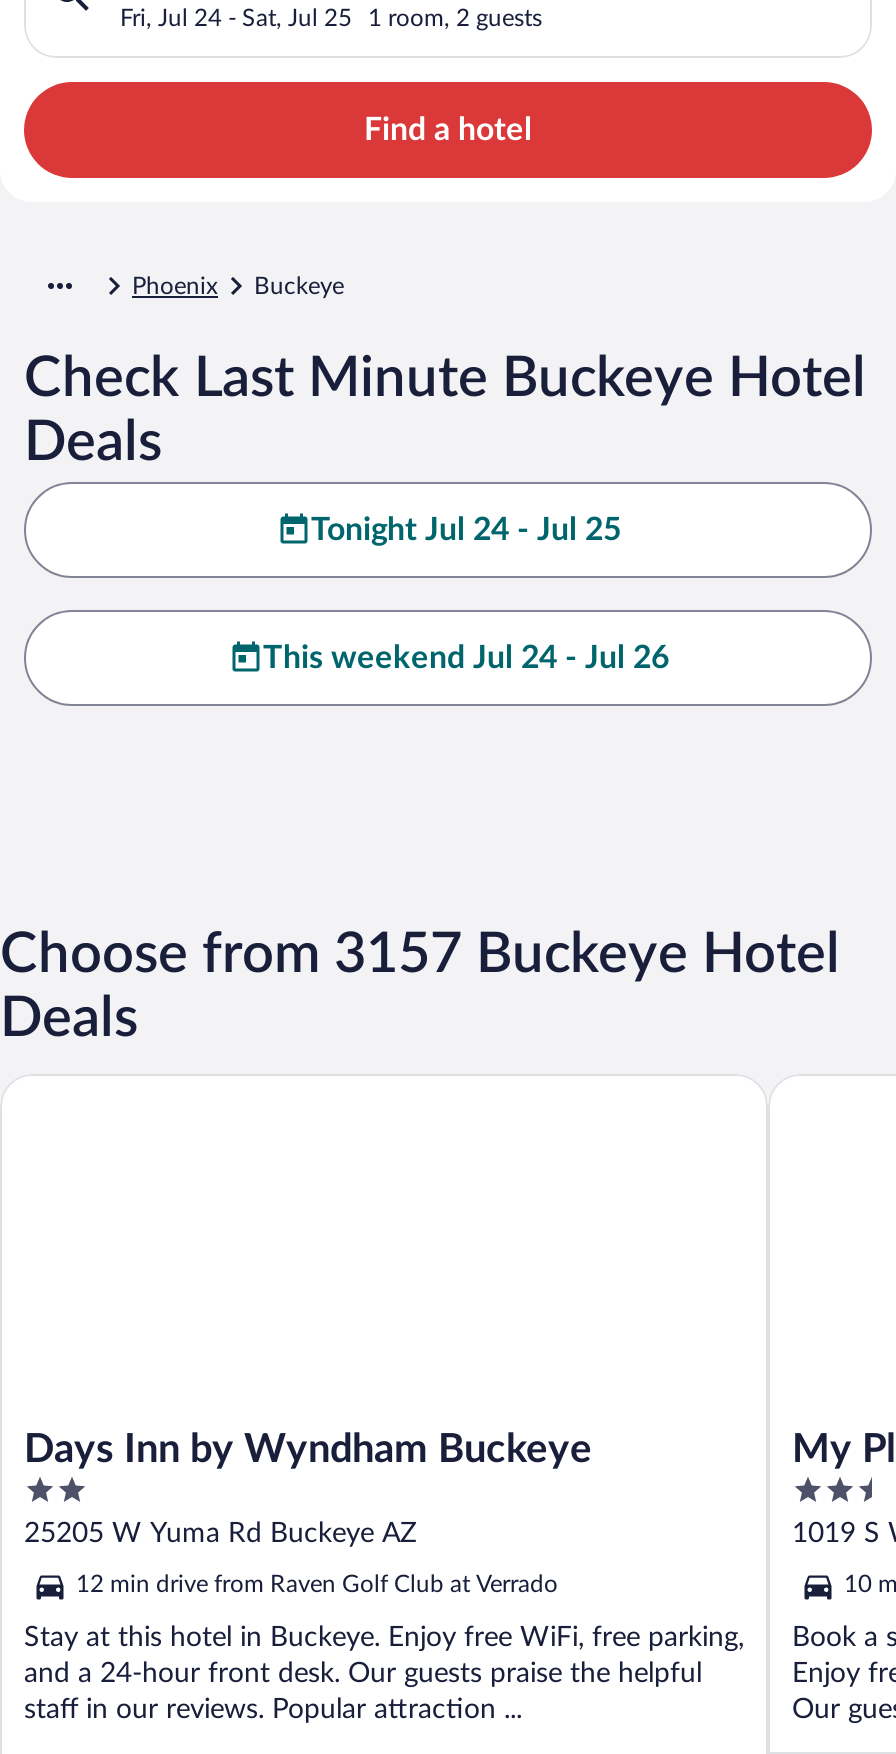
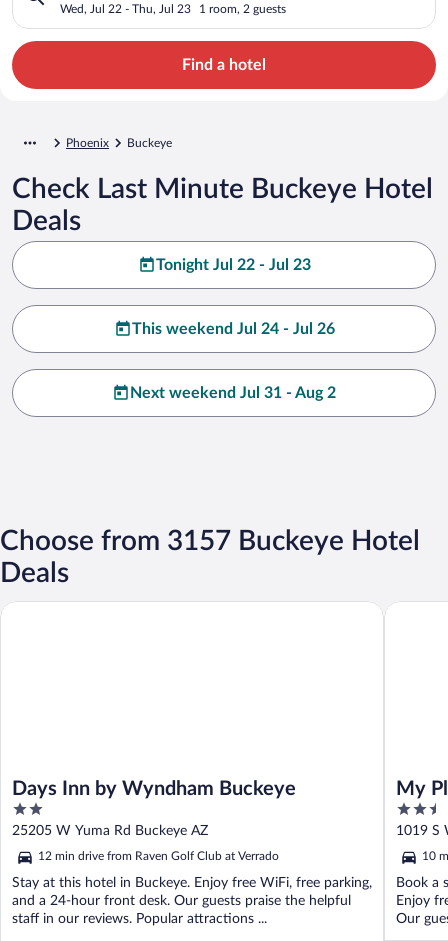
[120,5,352,29] Fri, Jul 24 - Sat, Jul 25 -> [60,3,191,15] Wed, Jul 22 - Thu, Jul 23
[311,513,621,545] Tonight Jul 24 - Jul 25 -> [155,257,310,273] Tonight Jul 22 - Jul 23
none -> [130,385,336,401] Next weekend Jul 31 - Aug 2
[24,1696,522,1724] staff in our reviews. Popular attraction ... -> [12,912,267,926] staff in our reviews. Popular attractions ...

